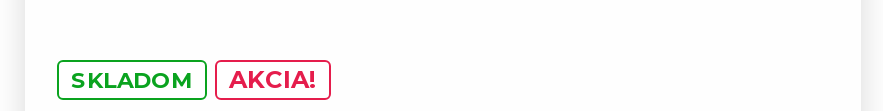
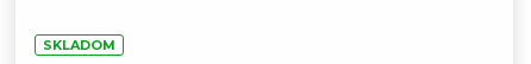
[229,65,317,95] AKCIA! -> none

